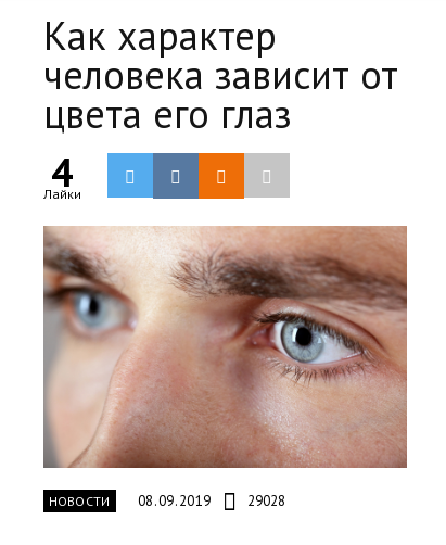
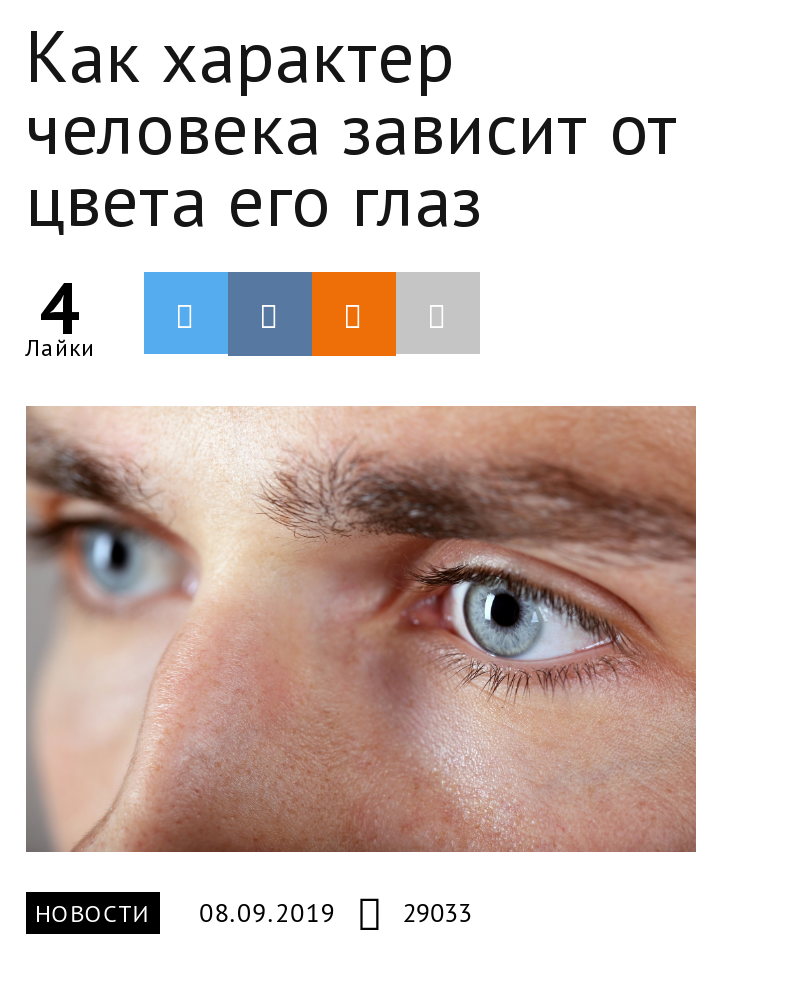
[48,492,286,511] НОВОСТИ 08.09.2019 29028 -> [35,896,472,930] НОВОСТИ 08.09.2019 29033

